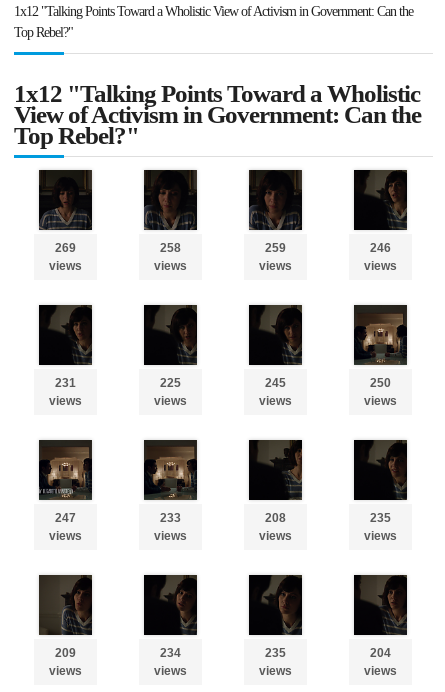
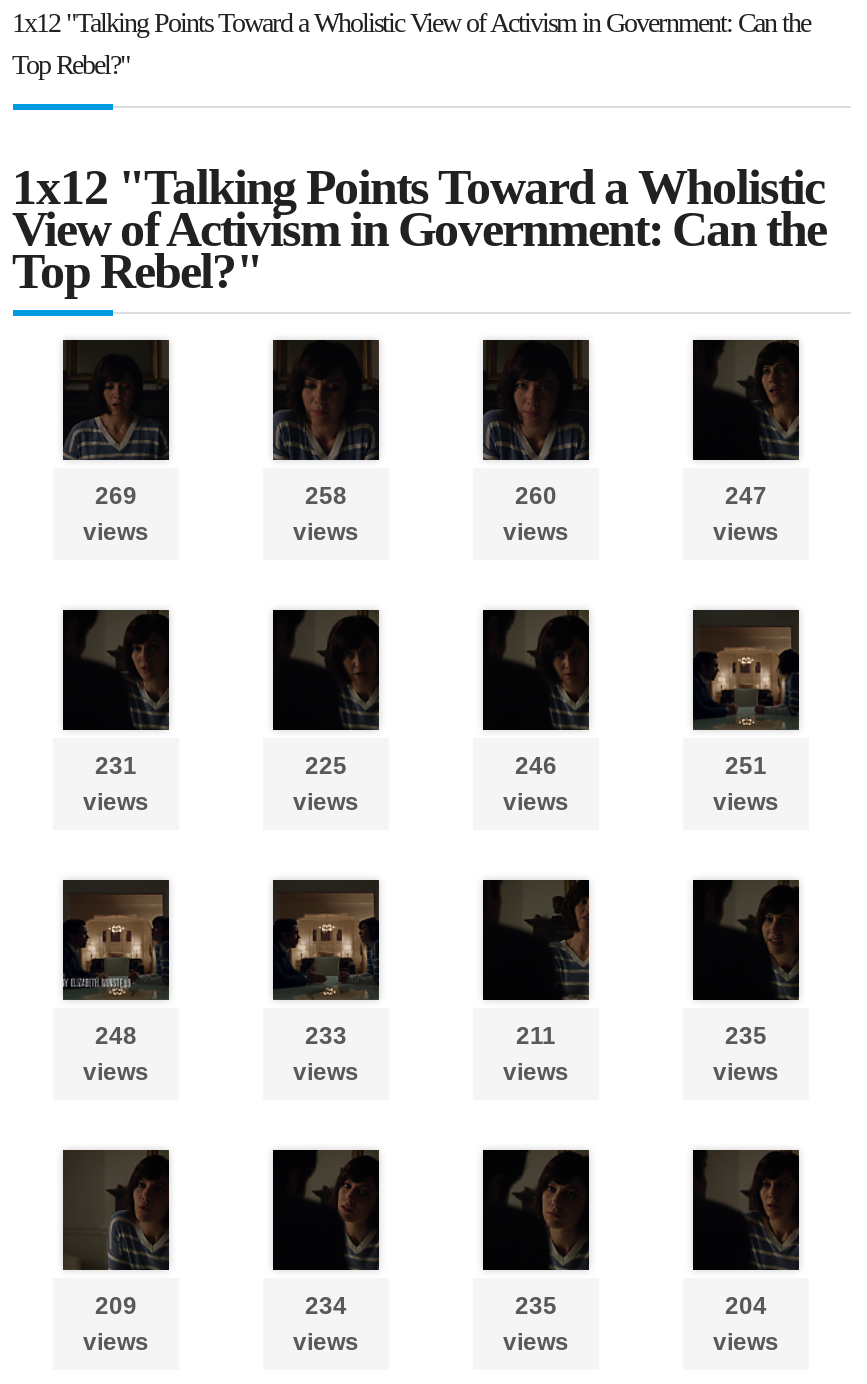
[265,241,286,255] 259 -> [515,483,557,511] 260
[370,241,391,255] 246 -> [725,483,767,511] 247
[265,376,286,390] 245 -> [515,753,557,781] 246
[370,376,391,390] 250 -> [725,753,767,781] 251
[55,511,76,525] 247 -> [95,1023,137,1051] 248
[265,511,286,525] 208 -> [516,1023,556,1051] 211

